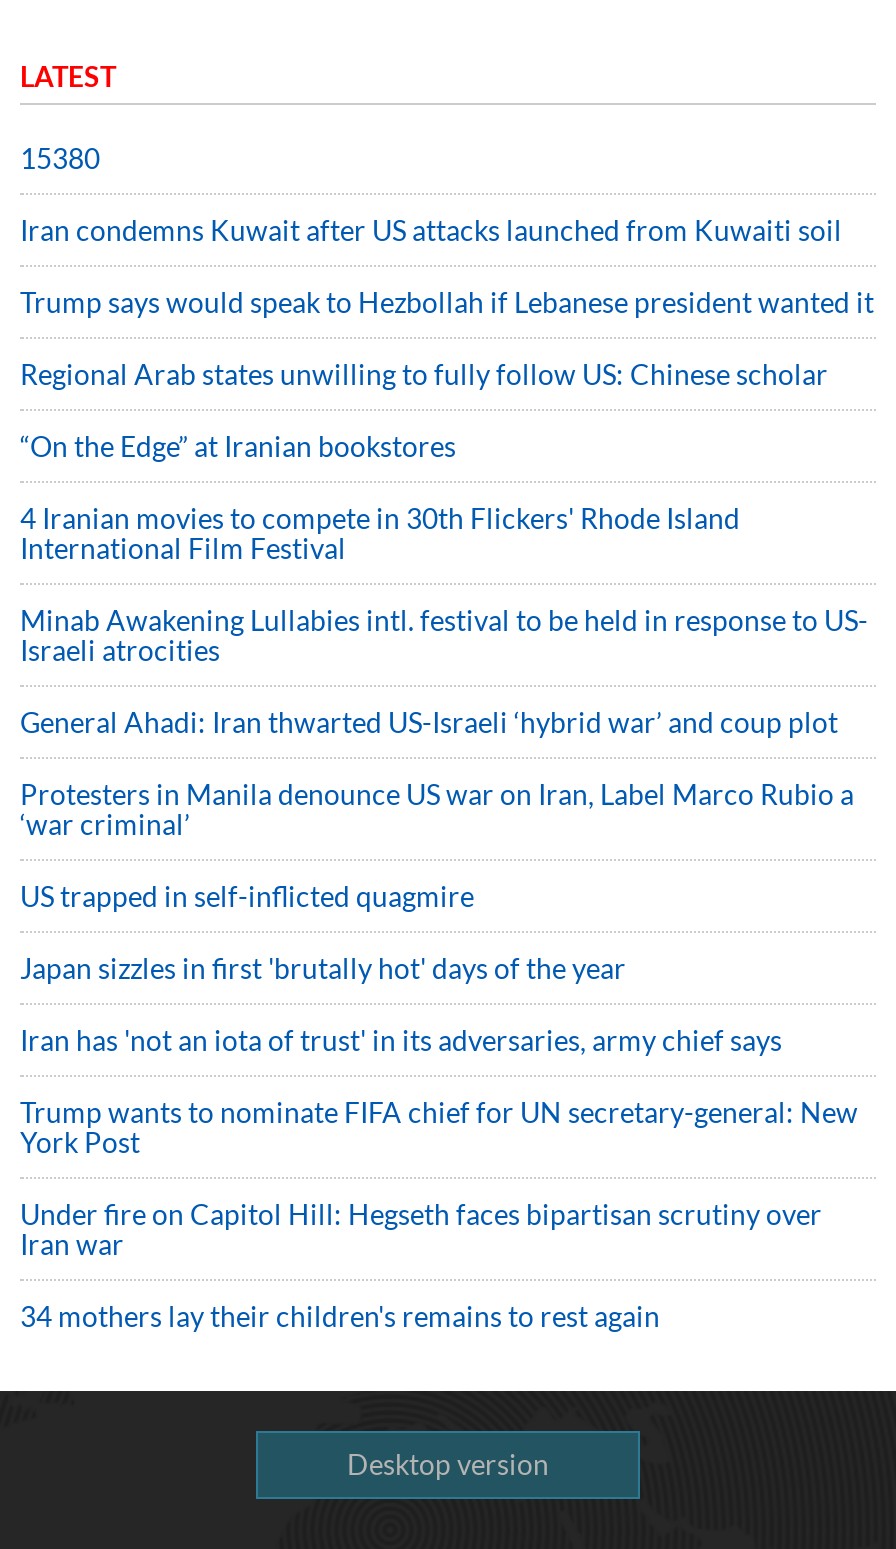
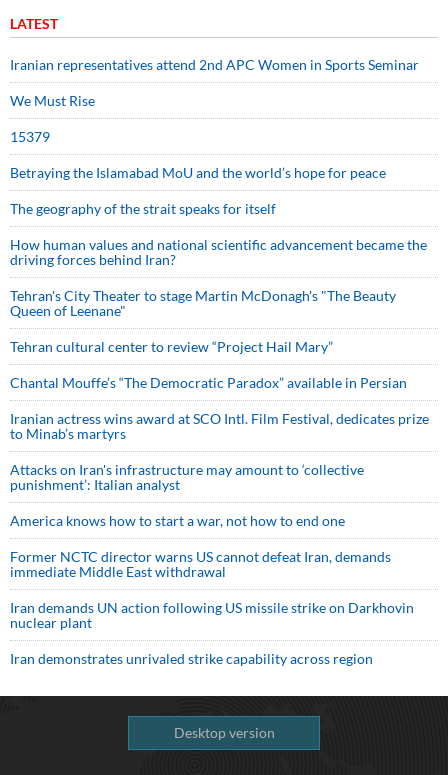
[20,141,100,175] 15380 -> [10,56,419,73] Iranian representatives attend 2nd APC Women in Sports Seminar
[20,213,842,247] Iran condemns Kuwait after US attacks launched from Kuwaiti soil -> [10,92,95,109] We Must Rise
[20,285,874,319] Trump says would speak to Hezbollah if Lebanese president wanted it -> [10,128,50,145] 15379
[20,357,828,391] Regional Arab states unwilling to fully follow US: Chinese scholar -> [10,164,386,181] Betraying the Islamabad MoU and the world’s hope for peace
[20,429,456,463] “On the Edge” at Iranian bookstores -> [10,200,276,217] The geography of the strait speaks for itself
[20,501,740,565] 4 Iranian movies to compete in 30th Flickers' Rhode Island | International Film Festival -> [10,236,427,268] How human values and national scientific advancement became the | driving forces behind Iran?
[20,603,868,667] Minab Awakening Lullabies intl. festival to be held in response to US- | Israeli atrocities -> [10,287,396,319] Tehran's City Theater to stage Martin McDonagh's "The Beauty | Queen of Leenane"
[20,705,838,739] General Ahadi: Iran thwarted US-Israeli ‘hybrid war’ and coup plot -> [10,338,333,355] Tehran cultural center to review “Project Hail Mary”
[20,777,854,841] Protesters in Manila denounce US war on Iran, Label Marco Rubio a | ‘war criminal’ -> [10,374,407,391] Chantal Mouffe’s “The Democratic Paradox” available in Persian
[20,879,480,913] US trapped in self-inflicted quagmire -> [10,410,429,442] Iranian actress wins award at SCO Intl. Film Festival, dedicates prize | to Minab’s martyrs
[20,951,626,985] Japan sizzles in first 'brutally hot' days of the year -> [10,461,364,493] Attacks on Iran's infrastructure may amount to ‘collective | punishment’: Italian analyst
[20,1023,788,1057] Iran has 'not an iota of trust' in its adversaries, army chief says -> [10,512,345,529] America knows how to start a war, not how to end one
[20,1095,858,1159] Trump wants to nominate FIFA chief for UN secretary-general: New | York Post -> [10,548,391,580] Former NCTC director warns US cannot defeat Iran, demands | immediate Middle East withdrawal
[20,1197,822,1261] Under fire on Capitol Hill: Hegseth faces bipartisan scrutiny over | Iran war -> [10,599,414,631] Iran demands UN action following US missile strike on Darkhovin | nuclear plant
[20,1299,660,1333] 34 mothers lay their children's remains to rest again -> [10,650,373,667] Iran demonstrates unrivaled strike capability across region

